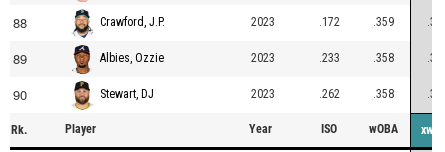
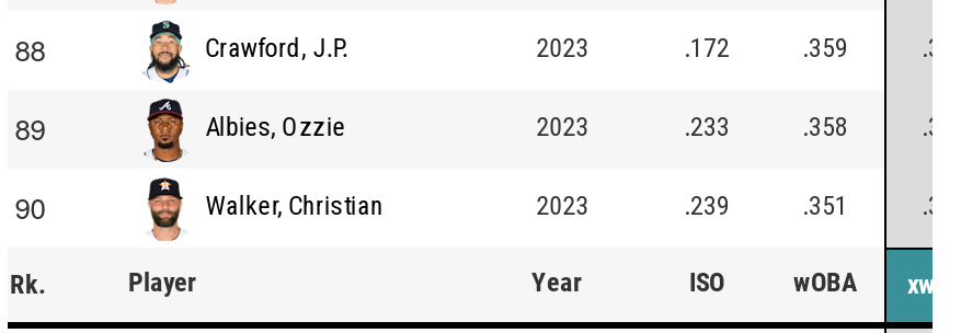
[100,87,154,101] Stewart, DJ -> [205,191,383,221] Walker, Christian
[318,87,339,101] .262 -> [684,190,730,221] .239
[372,87,393,101] .358 -> [802,190,848,221] .351

